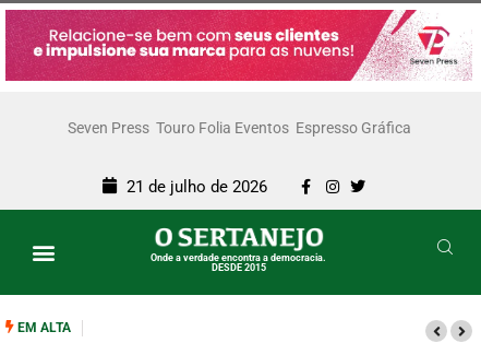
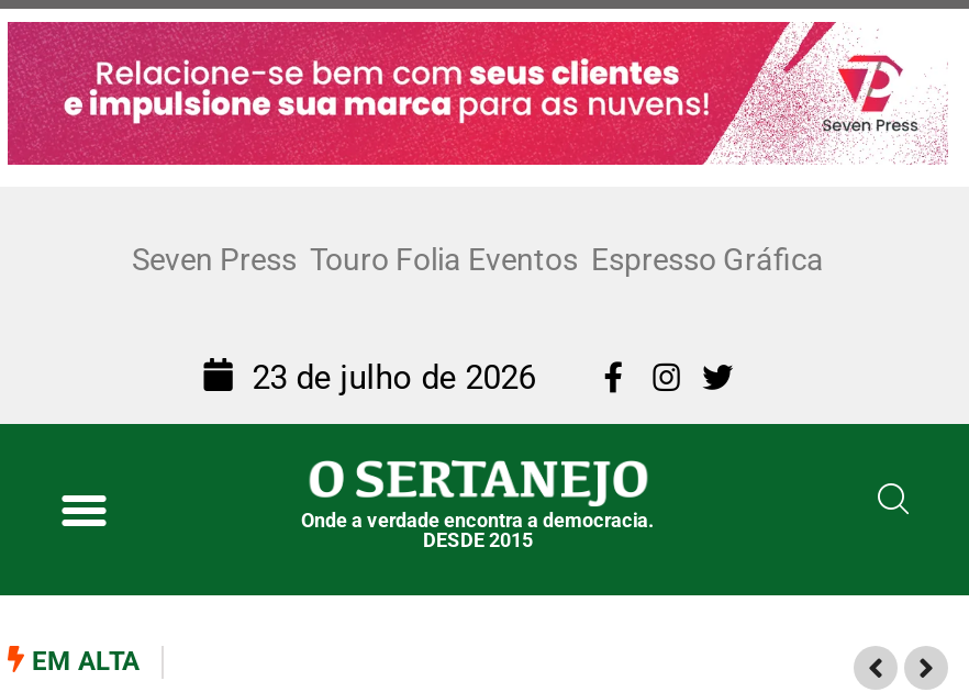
[122,177,267,196] 21 de julho de 2026 -> [243,357,535,397] 23 de julho de 2026

